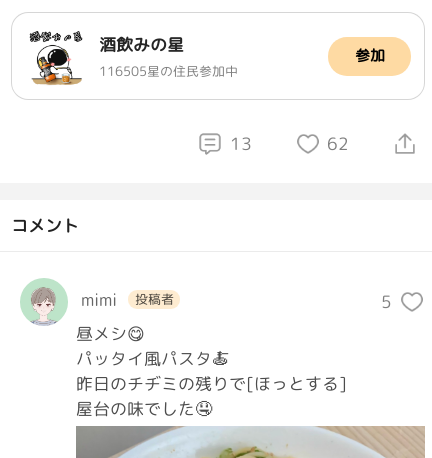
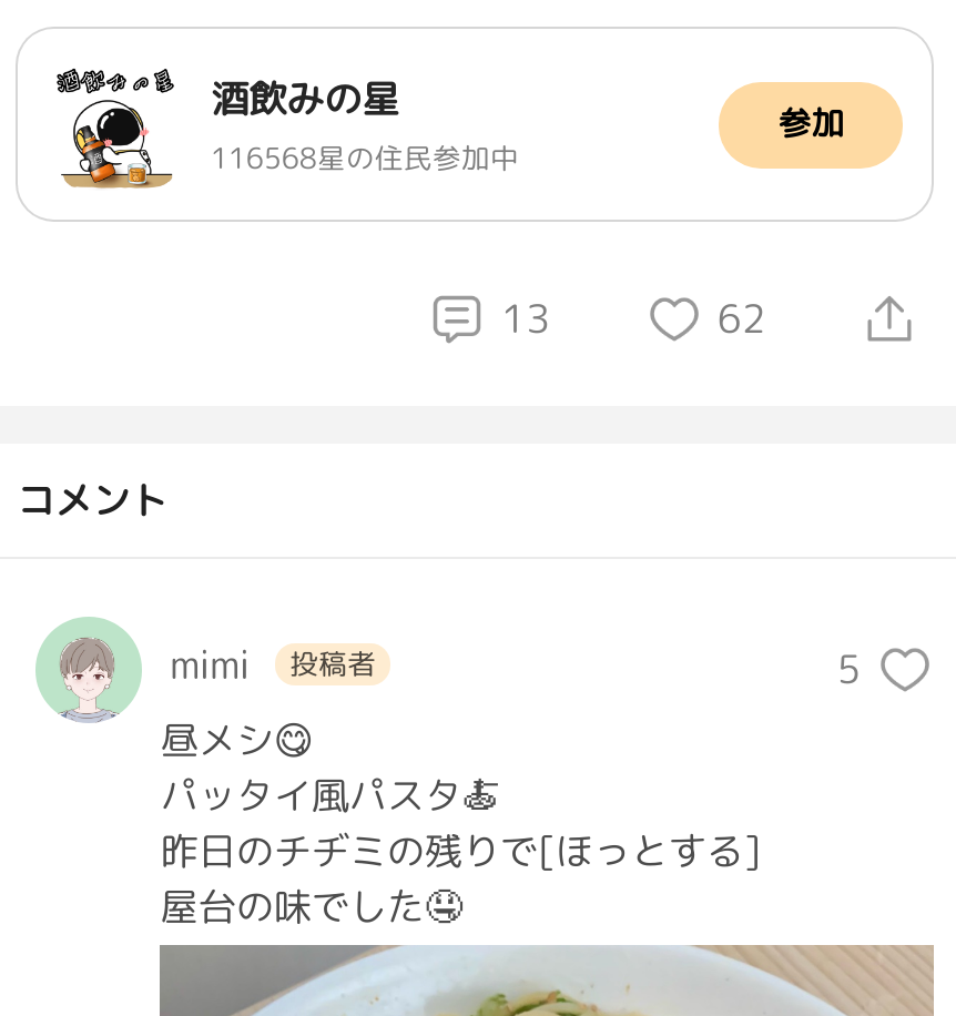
[99,62,238,80] 116505星の住民参加中 -> [210,138,519,178] 116568星の住民参加中

